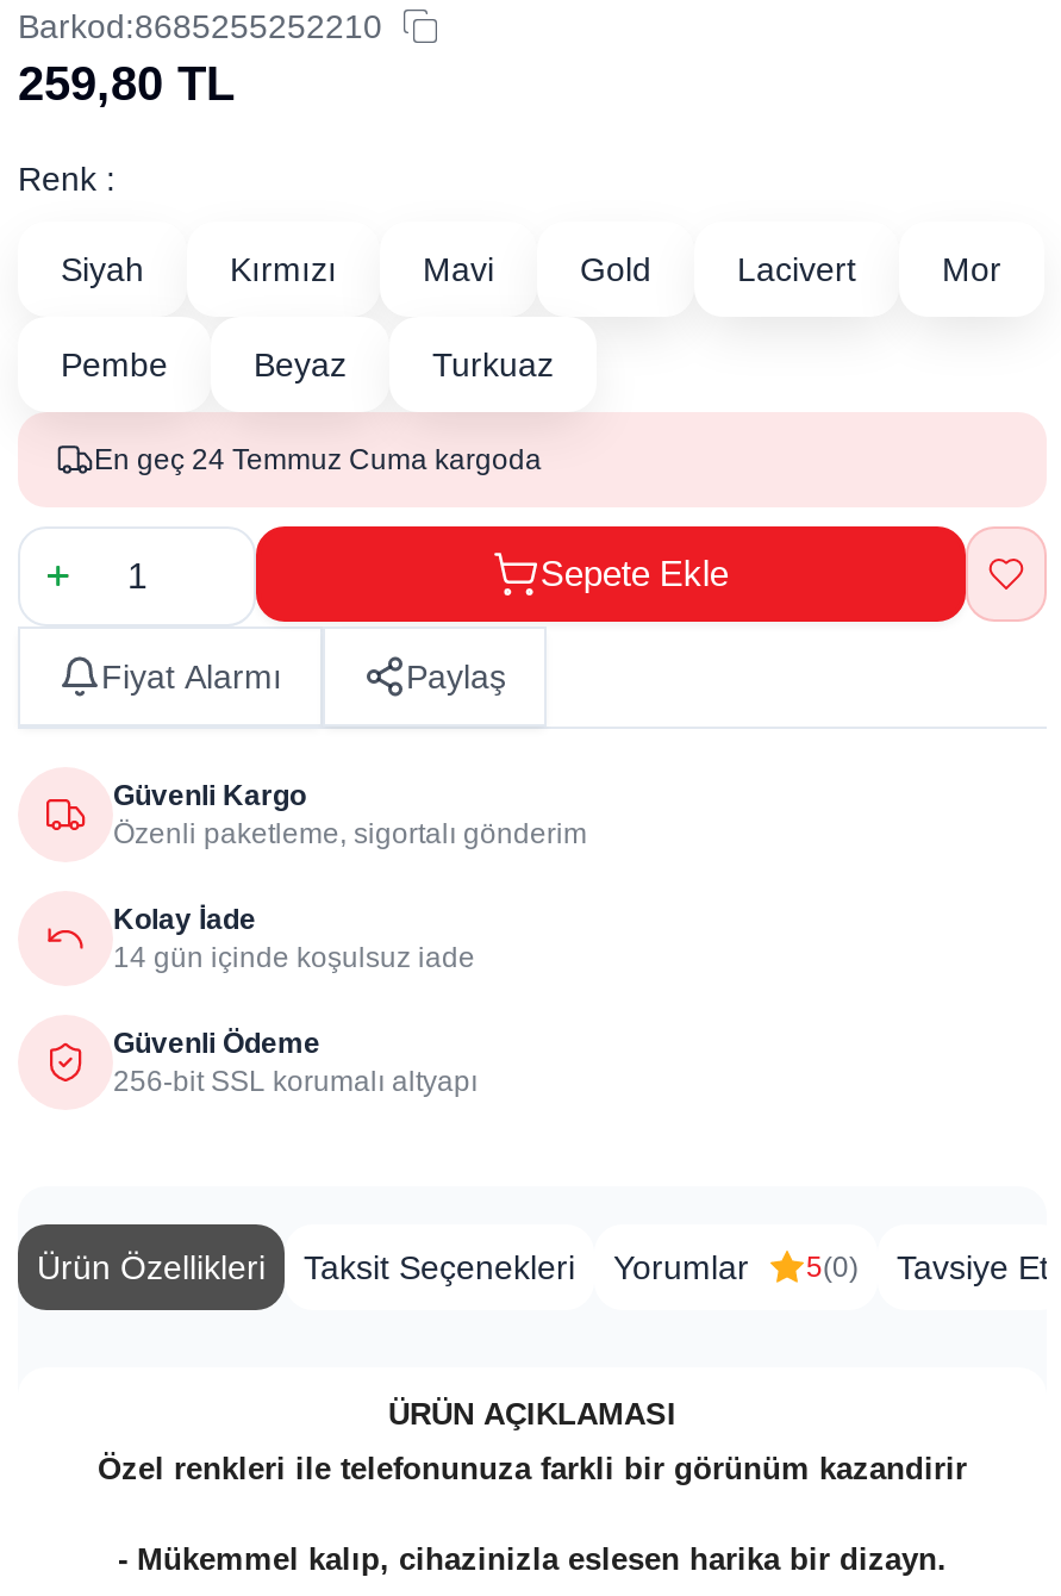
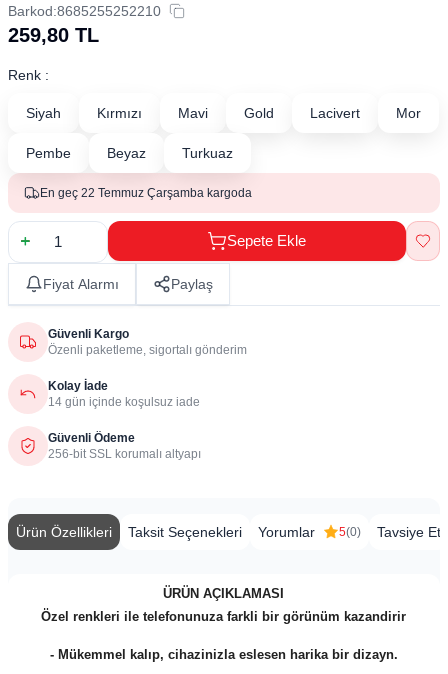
[94,443,542,476] En geç 24 Temmuz Cuma kargoda -> [40,186,252,200] En geç 22 Temmuz Çarşamba kargoda

